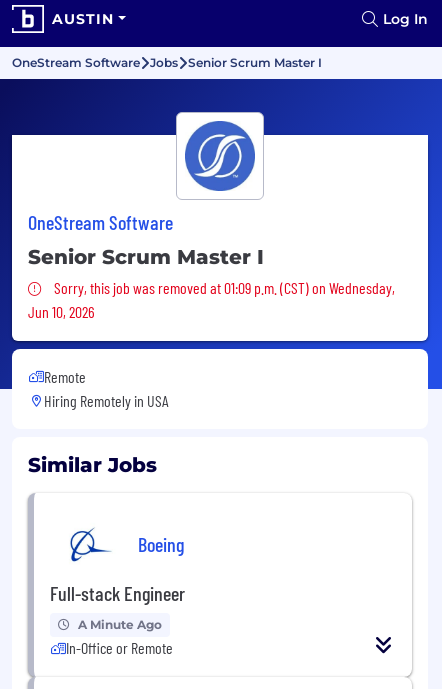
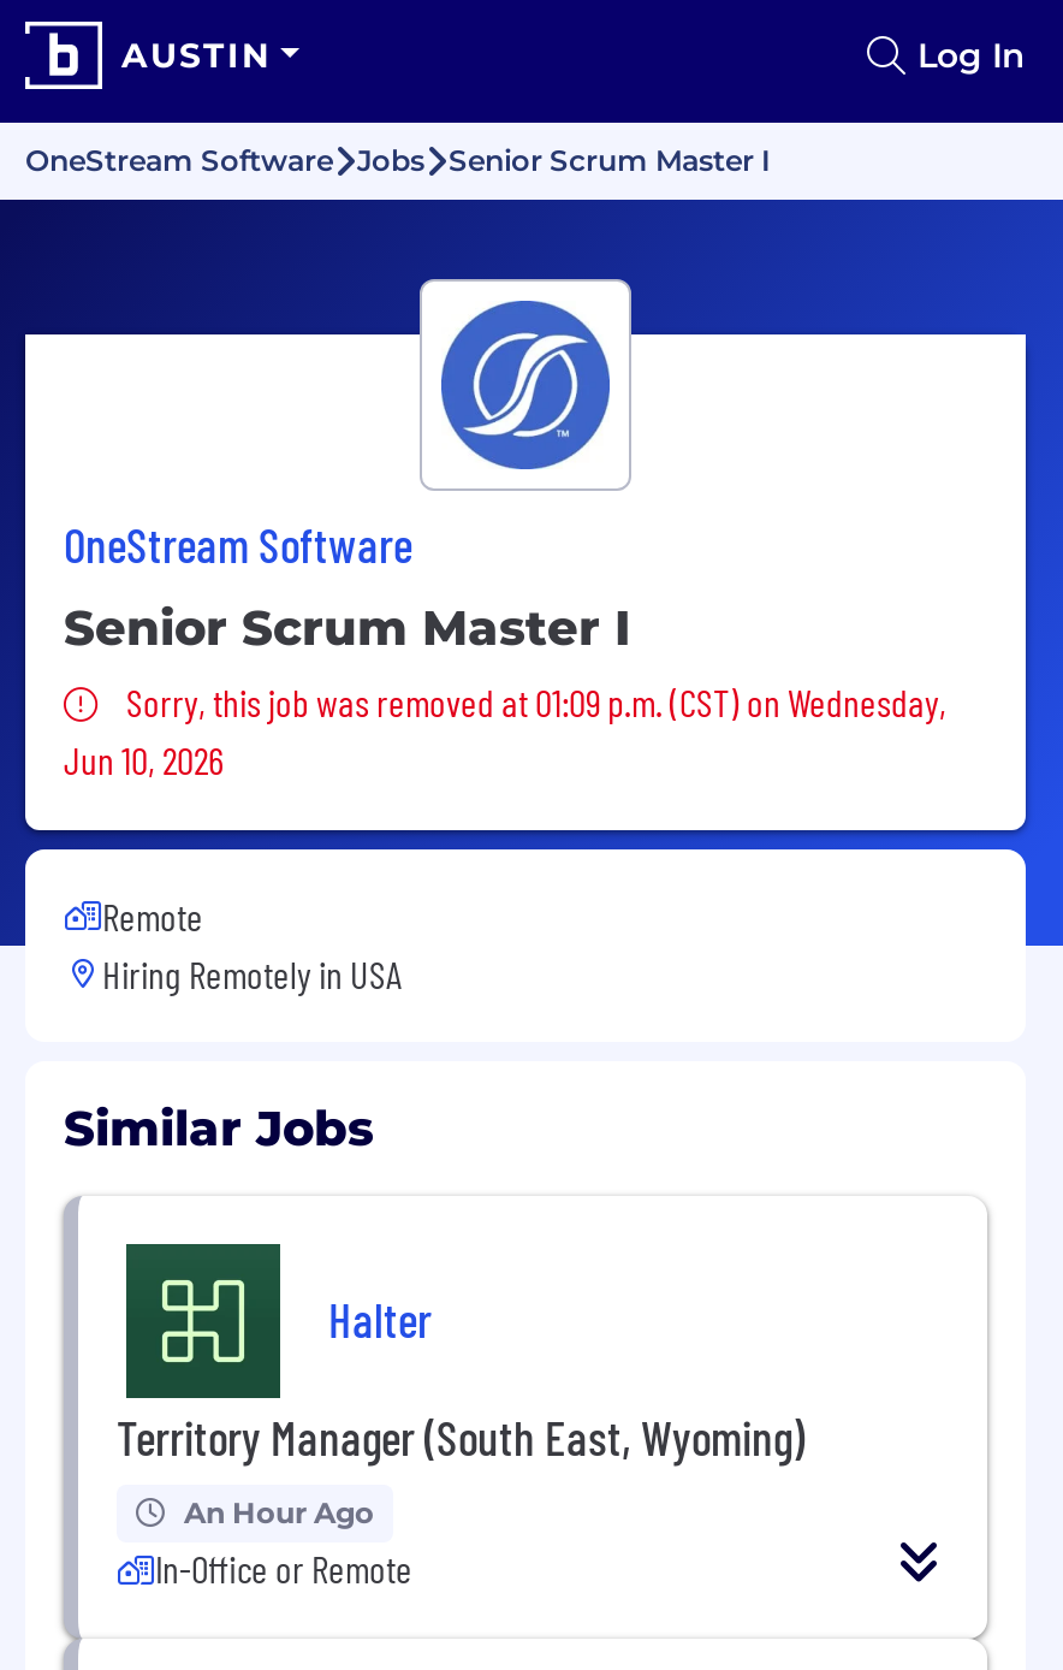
[50,513,185,605] [image] | Full-stack Engineer -> [117,1242,804,1466] [image] | Territory Manager (South East, Wyoming)
[138,532,184,556] Boeing -> [328,1289,432,1347] Halter
[78,617,162,632] A Minute Ago -> [184,1495,374,1531] An Hour Ago

